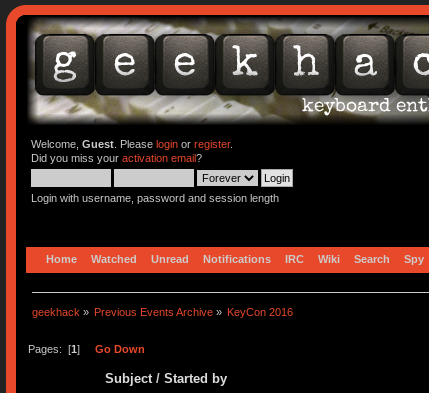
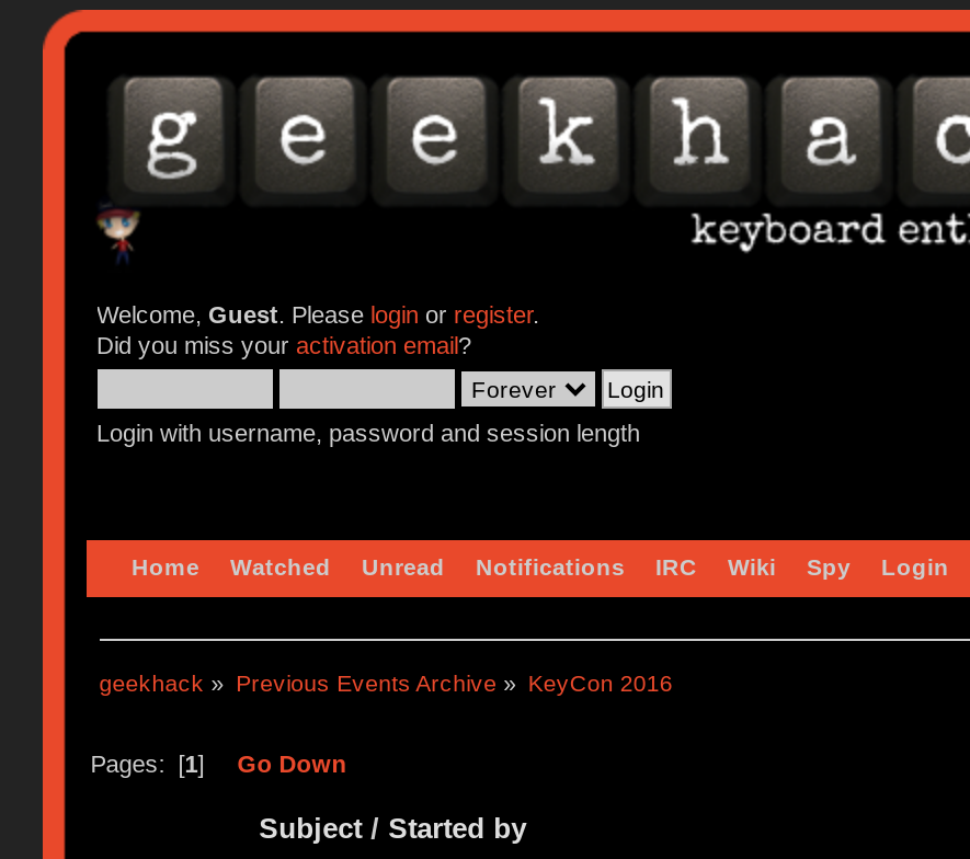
[28,18,426,124] [image] -> [93,41,963,268] [image]
[354,253,390,265] Search -> none
none -> [881,553,949,579] Login

